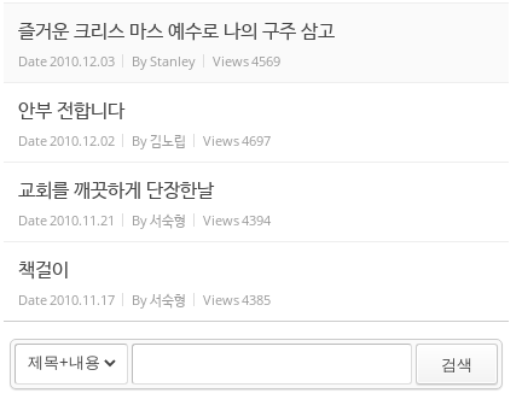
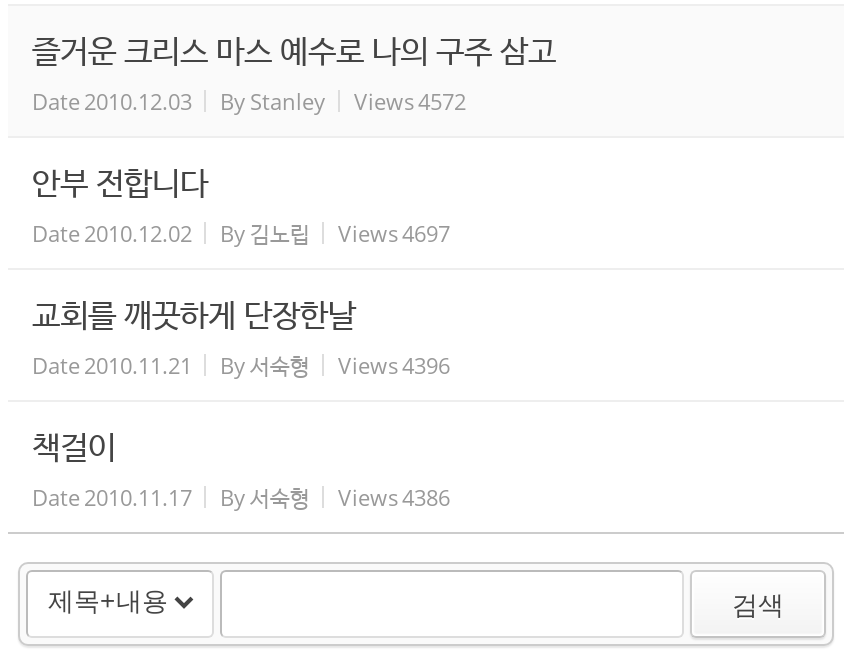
[18,52,280,70] Date 2010.12.03 By Stanley Views 4569 -> [32,86,466,116] Date 2010.12.03 By Stanley Views 4572
[18,211,271,229] Date 2010.11.21 By 서숙형 Views 4394 -> [32,350,450,380] Date 2010.11.21 By 서숙형 Views 4396
[18,291,271,309] Date 2010.11.17 By 서숙형 Views 4385 -> [32,482,450,512] Date 2010.11.17 By 서숙형 Views 4386

